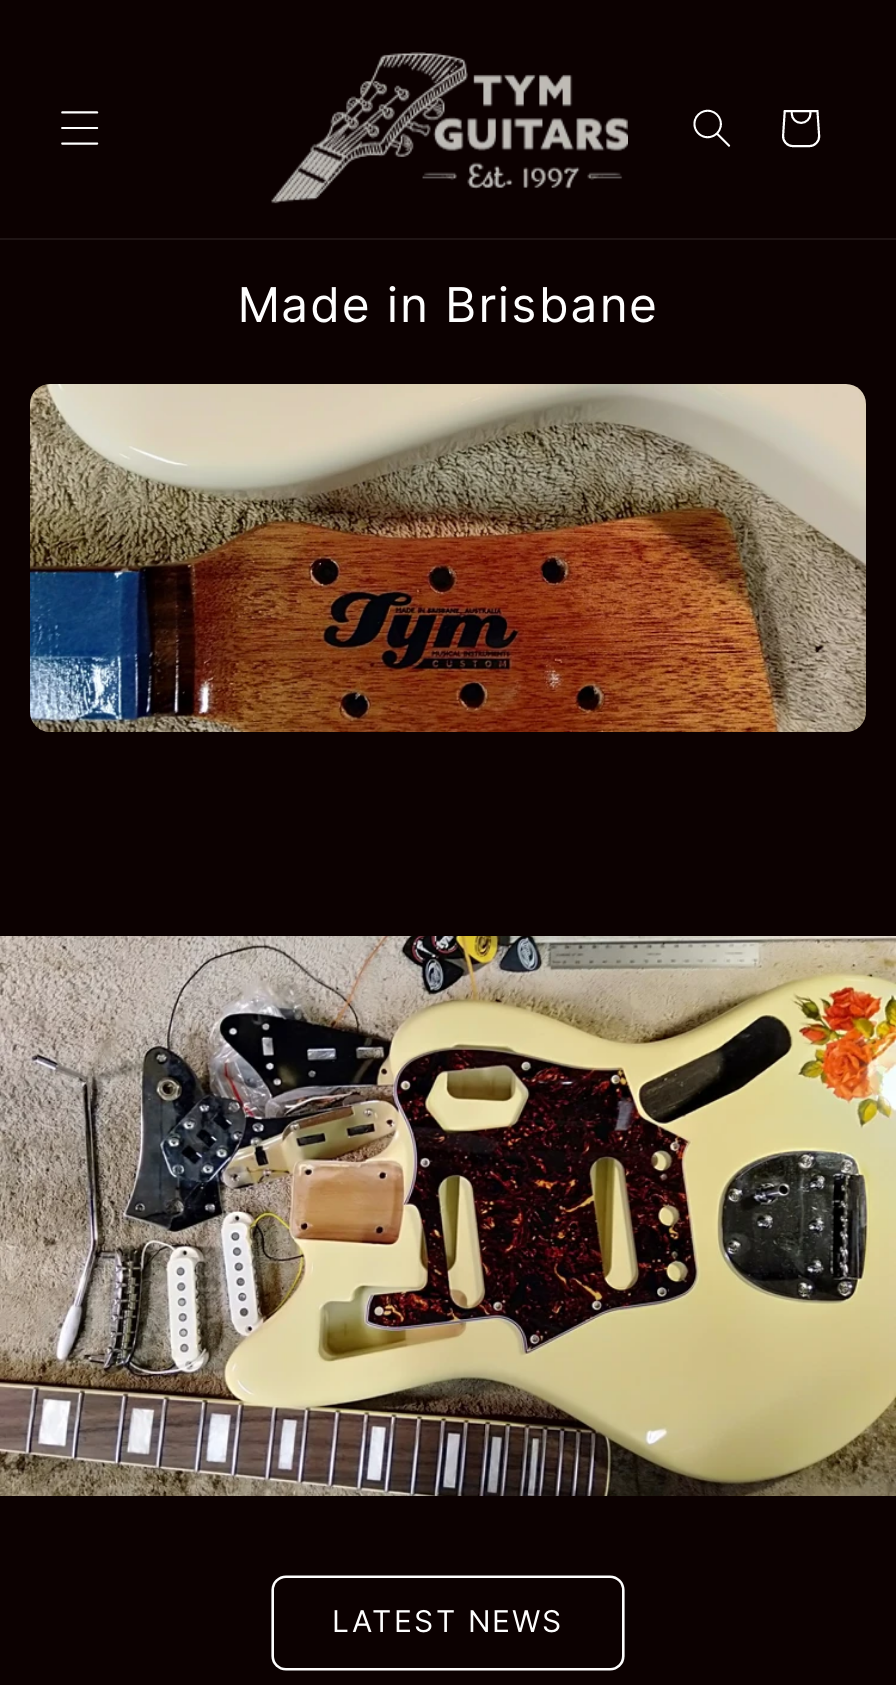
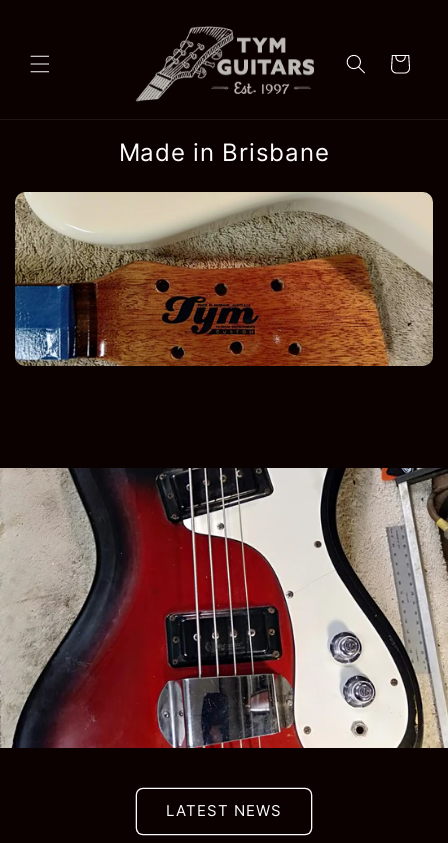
[6,934,890,1498] [image] -> [3,467,445,749] [image]

